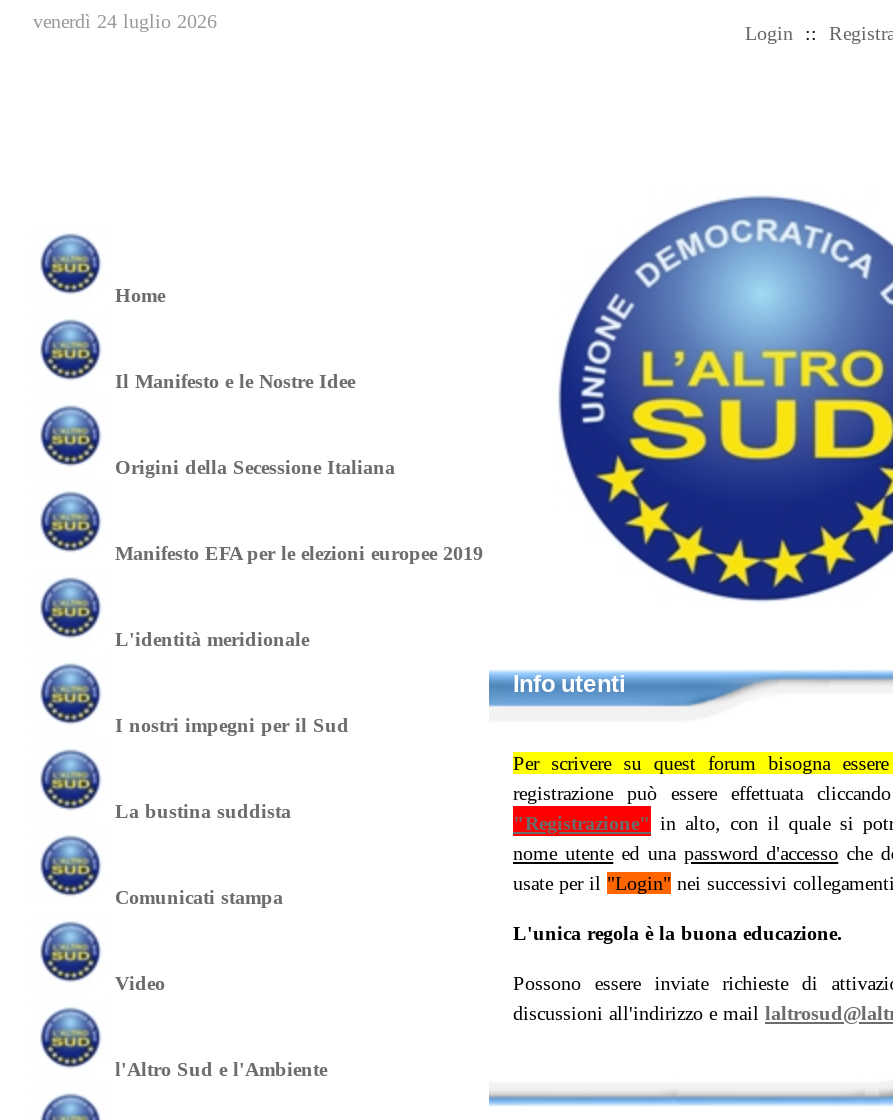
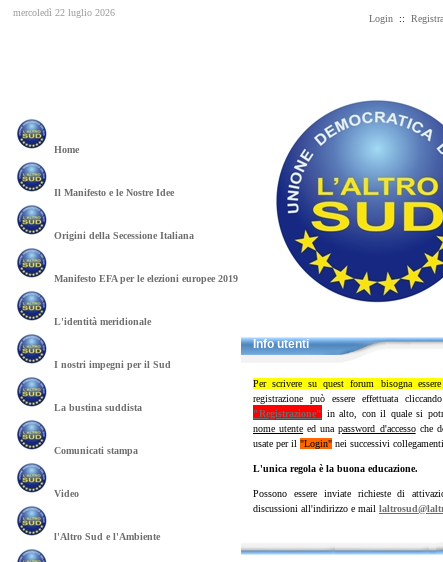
[33,10,217,32] venerdì 24 luglio 2026 -> [13,7,115,18] mercoledì 22 luglio 2026

